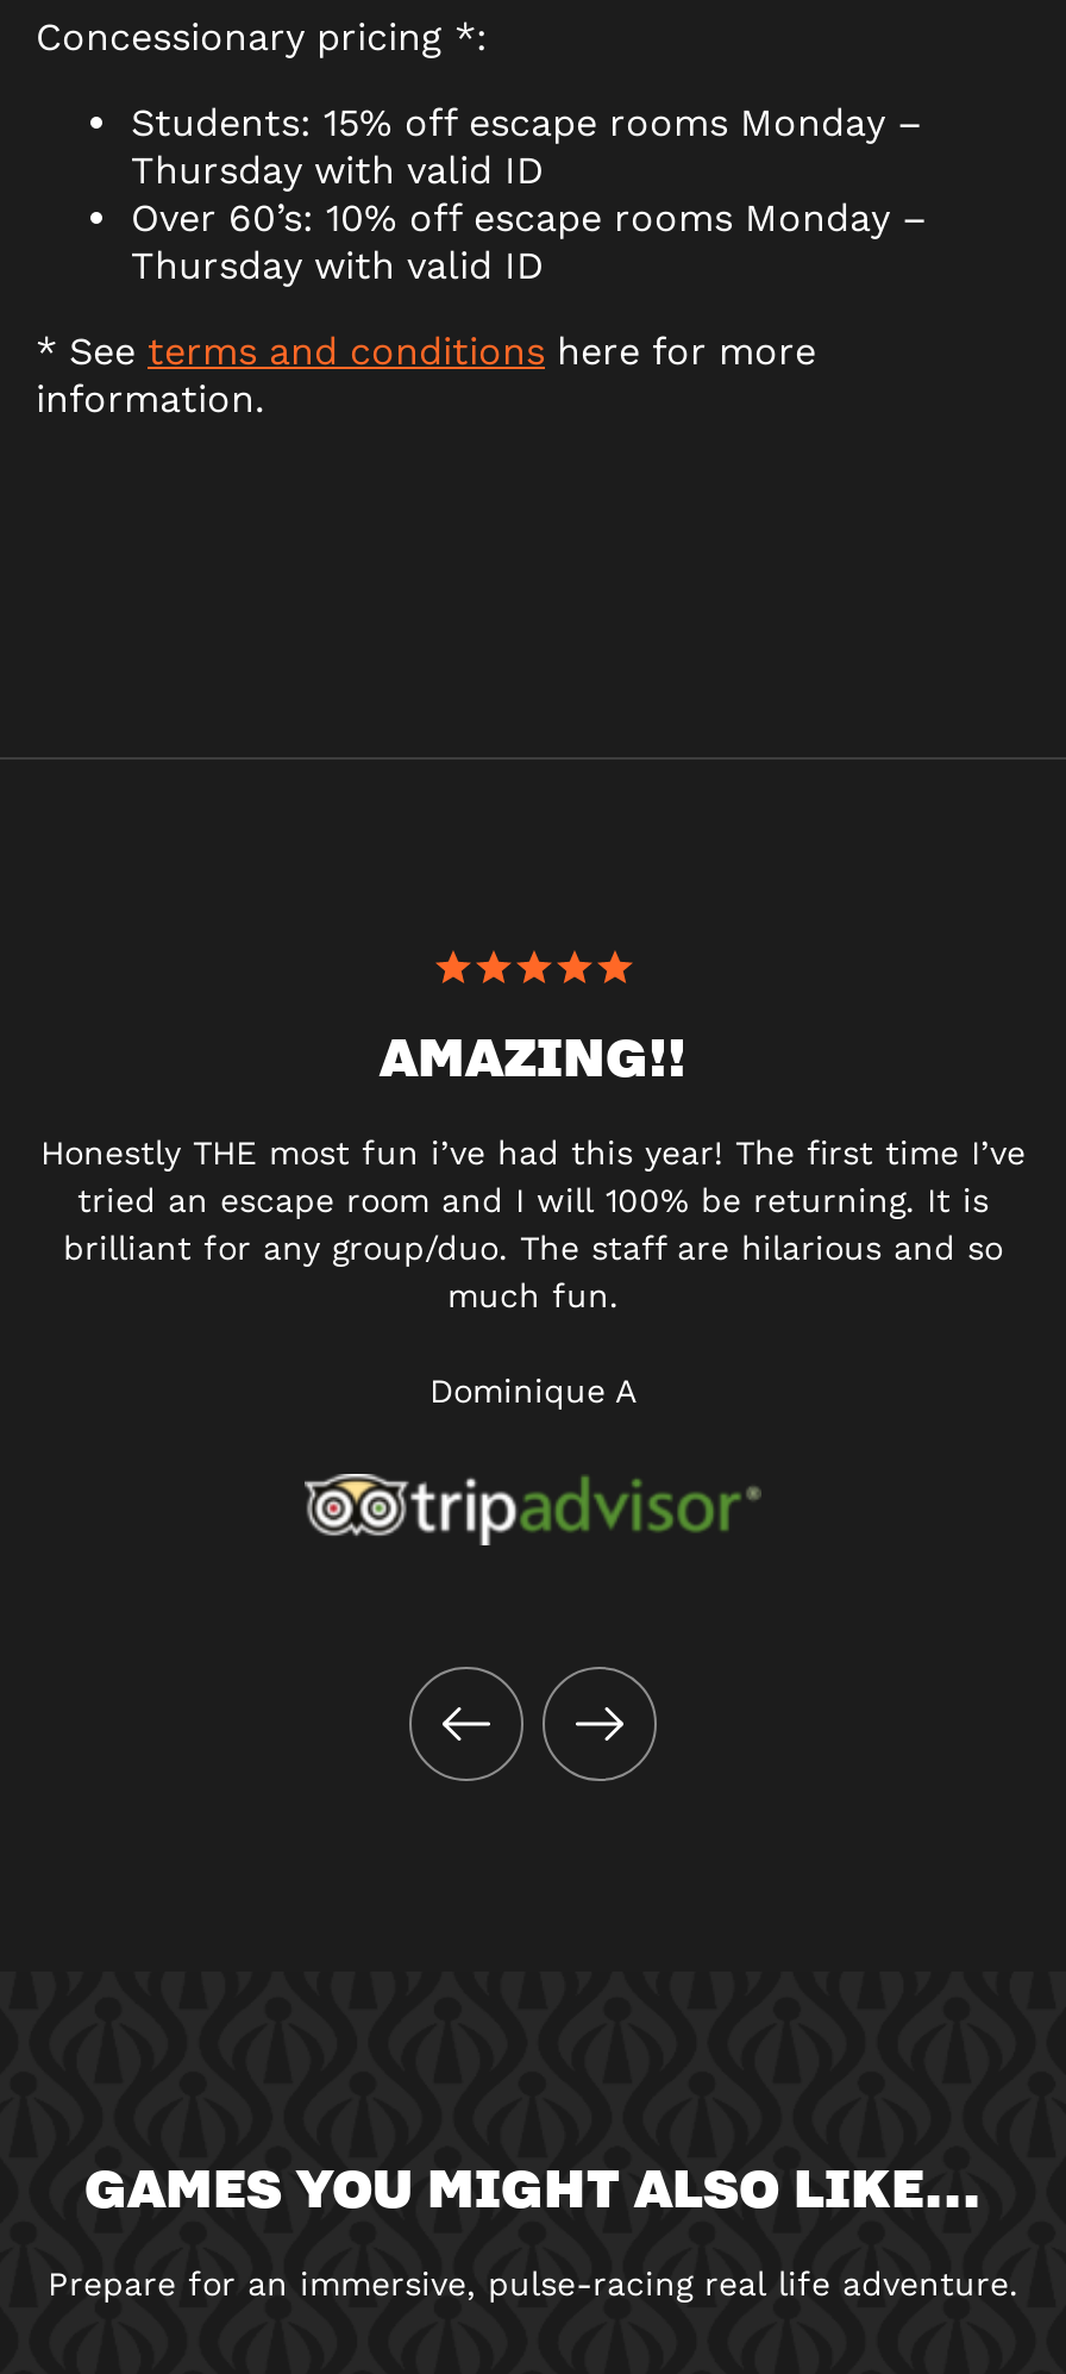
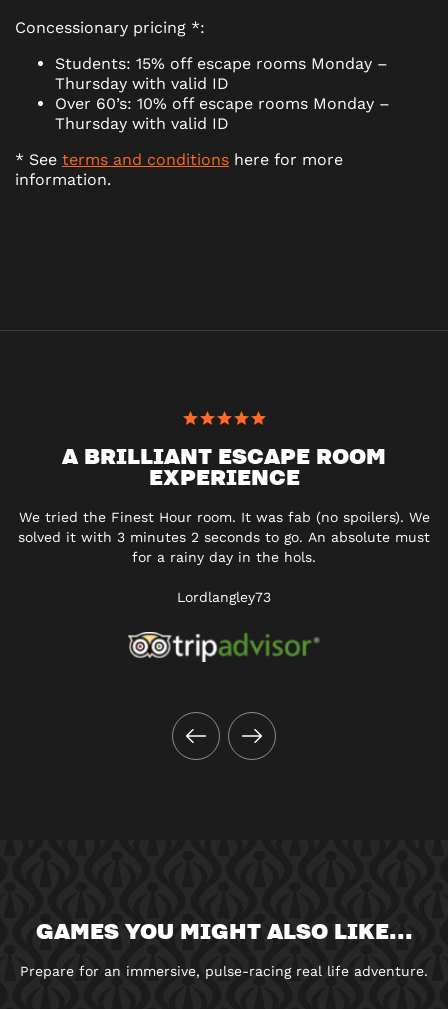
[380,1019,686,1090] AMAZING!! -> [62,440,386,491] A BRILLIANT ESCAPE ROOM | EXPERIENCE
[40,1133,1026,1314] Honestly THE most fun i’ve had this year! The first time I’ve | tried an escape room and I will 100% be returning. It is | brilliant for any group/duo. The staff are hilarious and so | much fun. -> [18,509,430,565] We tried the Finest Hour room. It was fab (no spoilers). We | solved it with 3 minutes 2 seconds to go. An absolute must | for a rainy day in the hols.
[429,1371,637,1409] Dominique A -> [177,589,271,605] Lordlangley73

